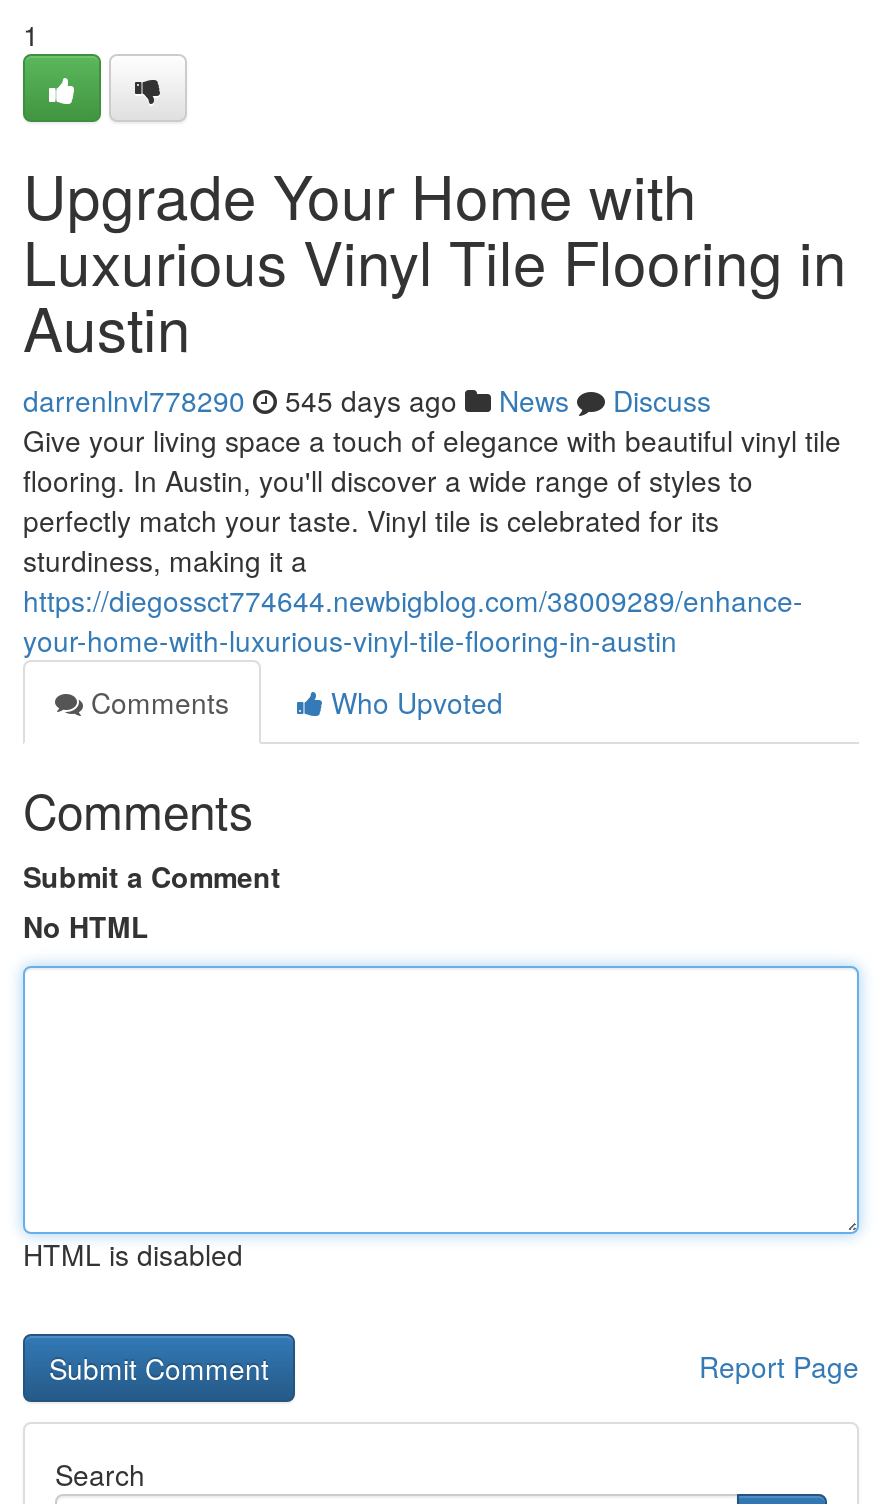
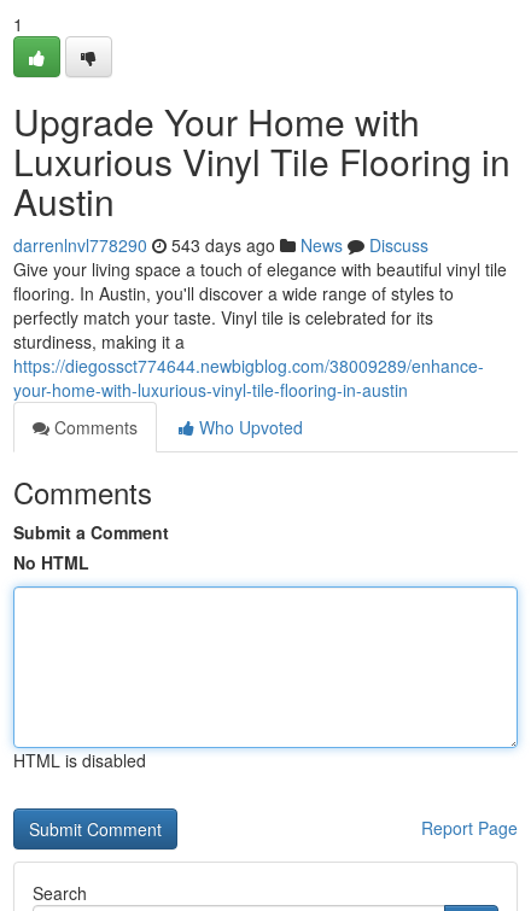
[23,380,711,420] darrenlnvl778290 545 days ago News Discuss -> [13,233,428,257] darrenlnvl778290 543 days ago News Discuss

